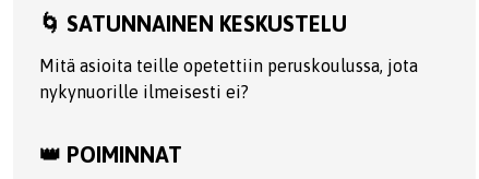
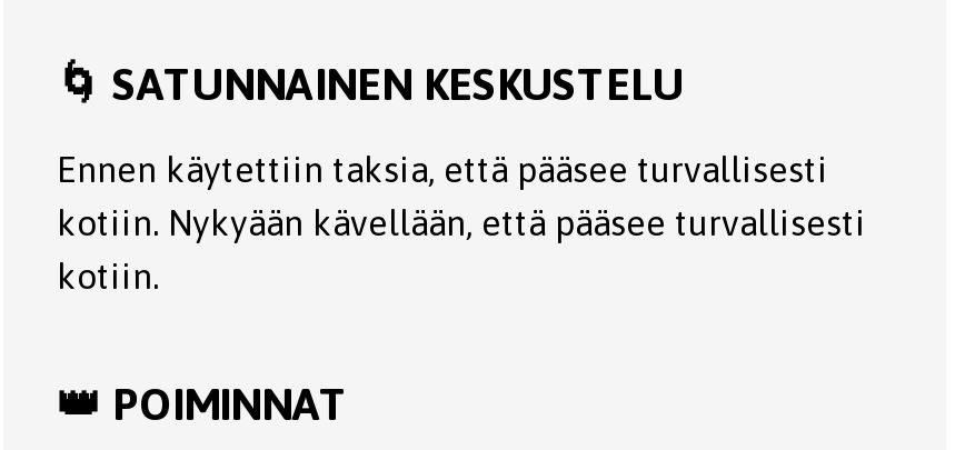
[39,56,418,102] Mitä asioita teille opetettiin peruskoulussa, jota | nykynuorille ilmeisesti ei? -> [57,149,866,296] Ennen käytettiin taksia, että pääsee turvallisesti | kotiin. Nykyään kävellään, että pääsee turvallisesti | kotiin.

